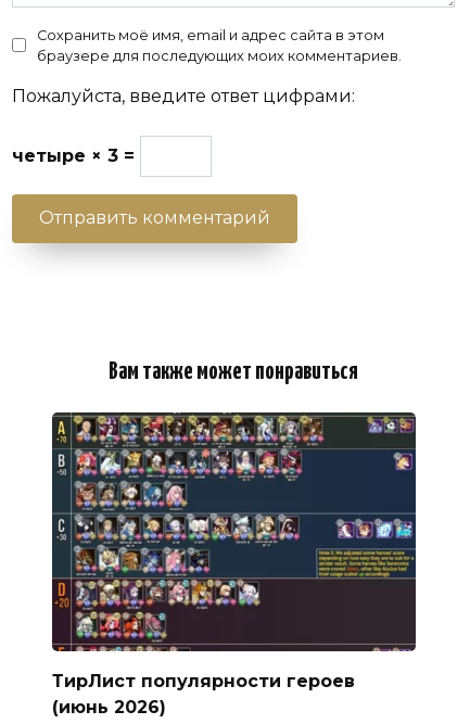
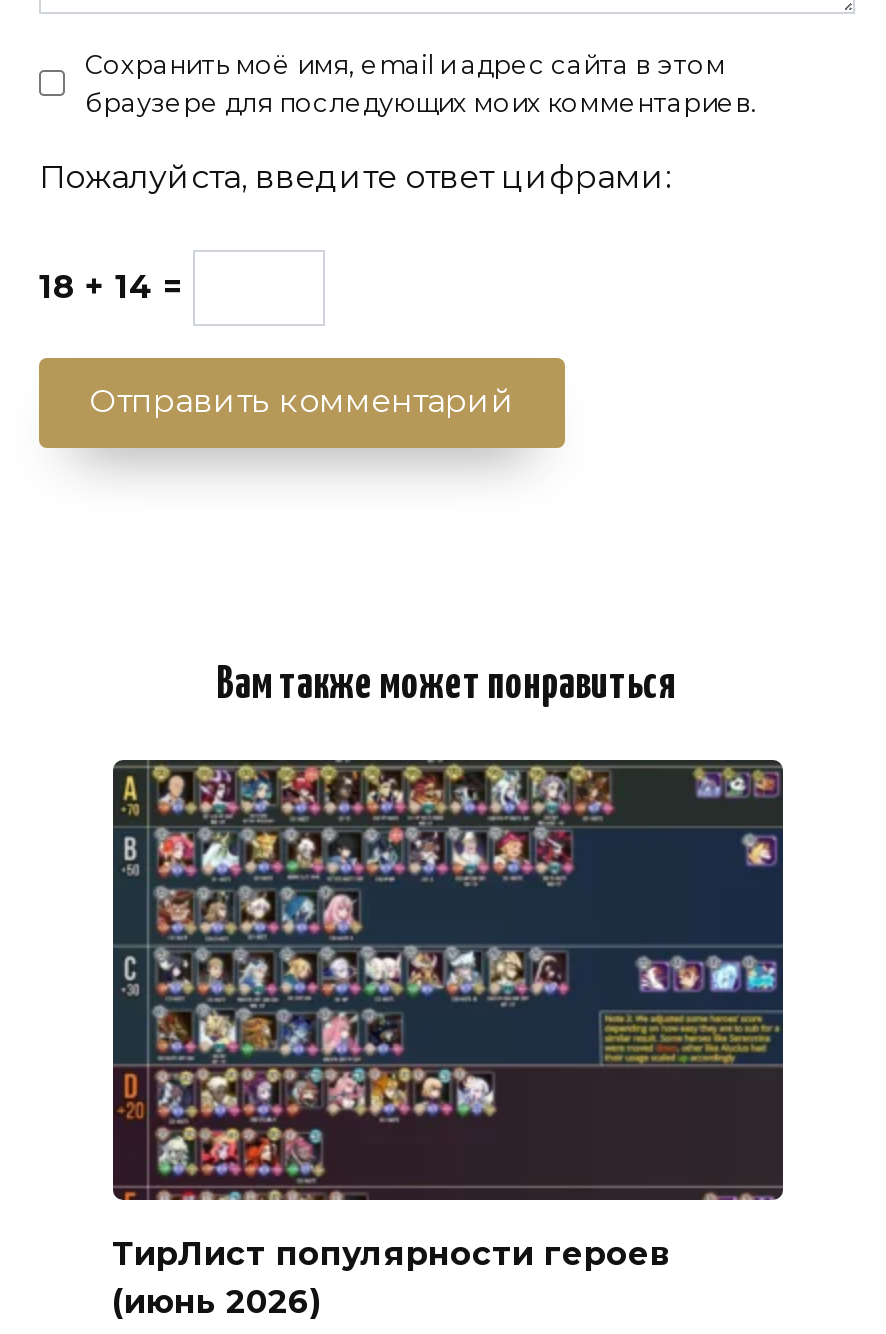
[12,145,140,166] четыре × 3 = -> [39,268,193,306] 18 + 14 =

